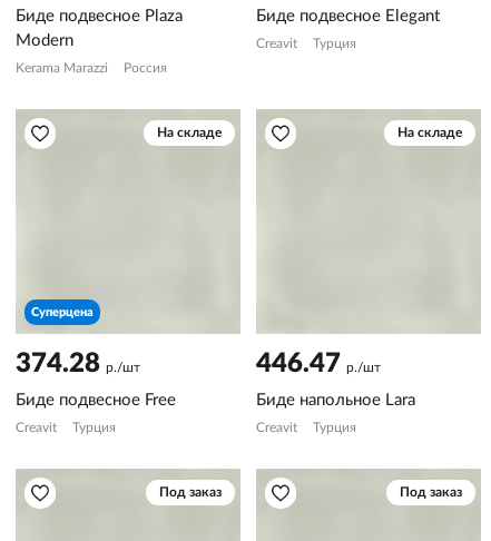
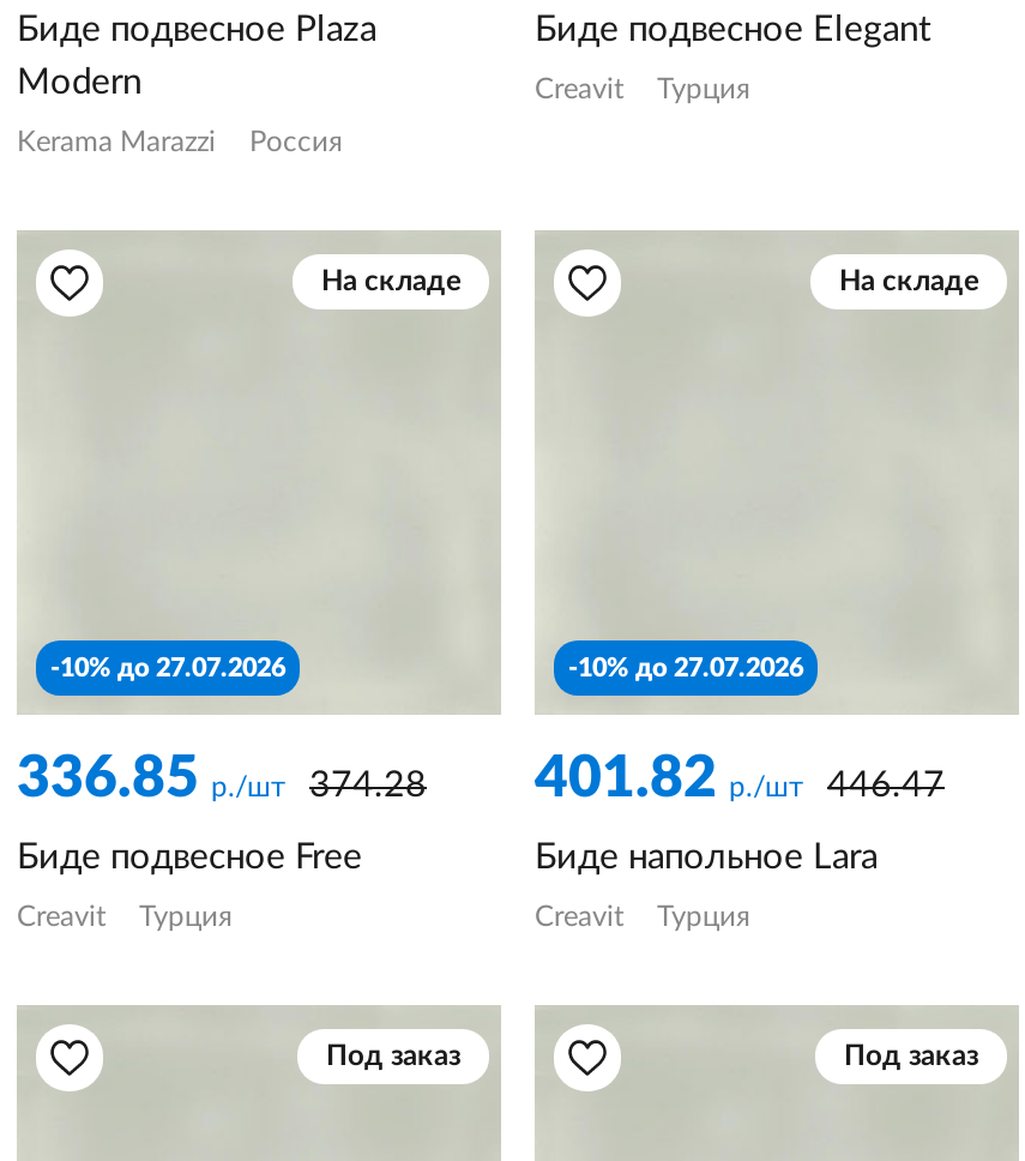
[31,306,94,319] Суперцена -> [50,656,285,682] -10% до 27.07.2026
[16,351,140,378] 374.28 р./шт -> [17,752,427,809] 336.85 р./шт | 374.28
[256,351,381,378] 446.47 р./шт -> [535,656,945,809] -10% до 27.07.2026 | 401.82 р./шт | 446.47

